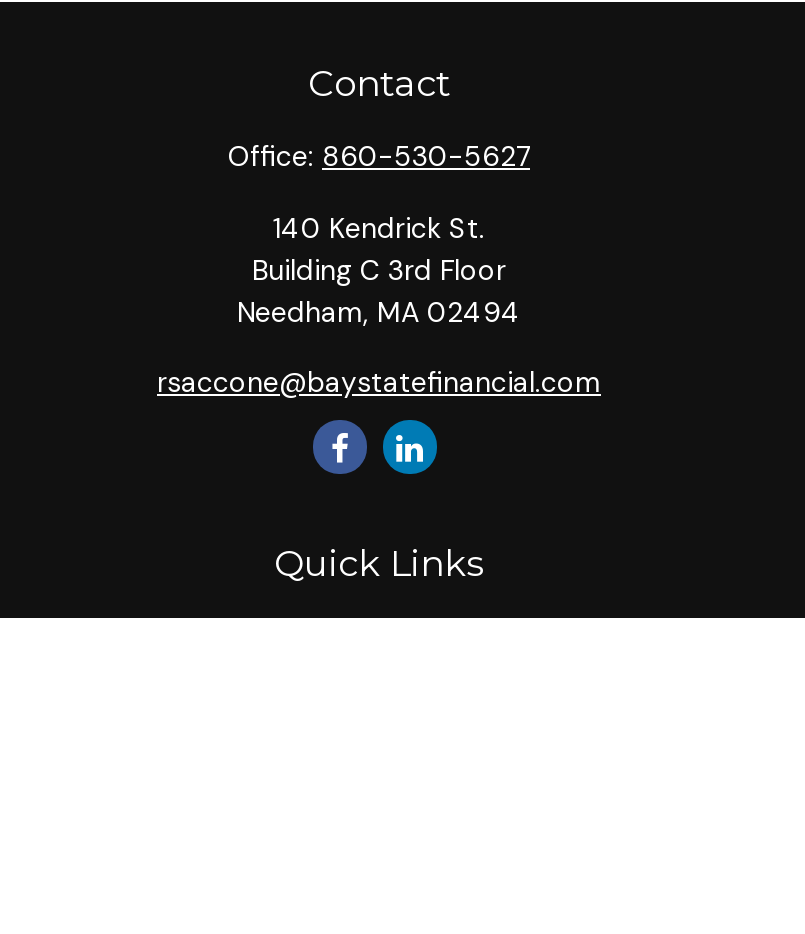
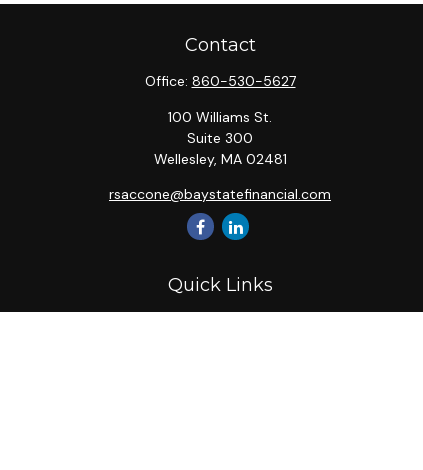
[237,210,521,330] 140 Kendrick St. | Building C 3rd Floor | Needham, MA 02494 -> [153,108,286,168] 100 Williams St. | Suite 300 | Wellesley, MA 02481

